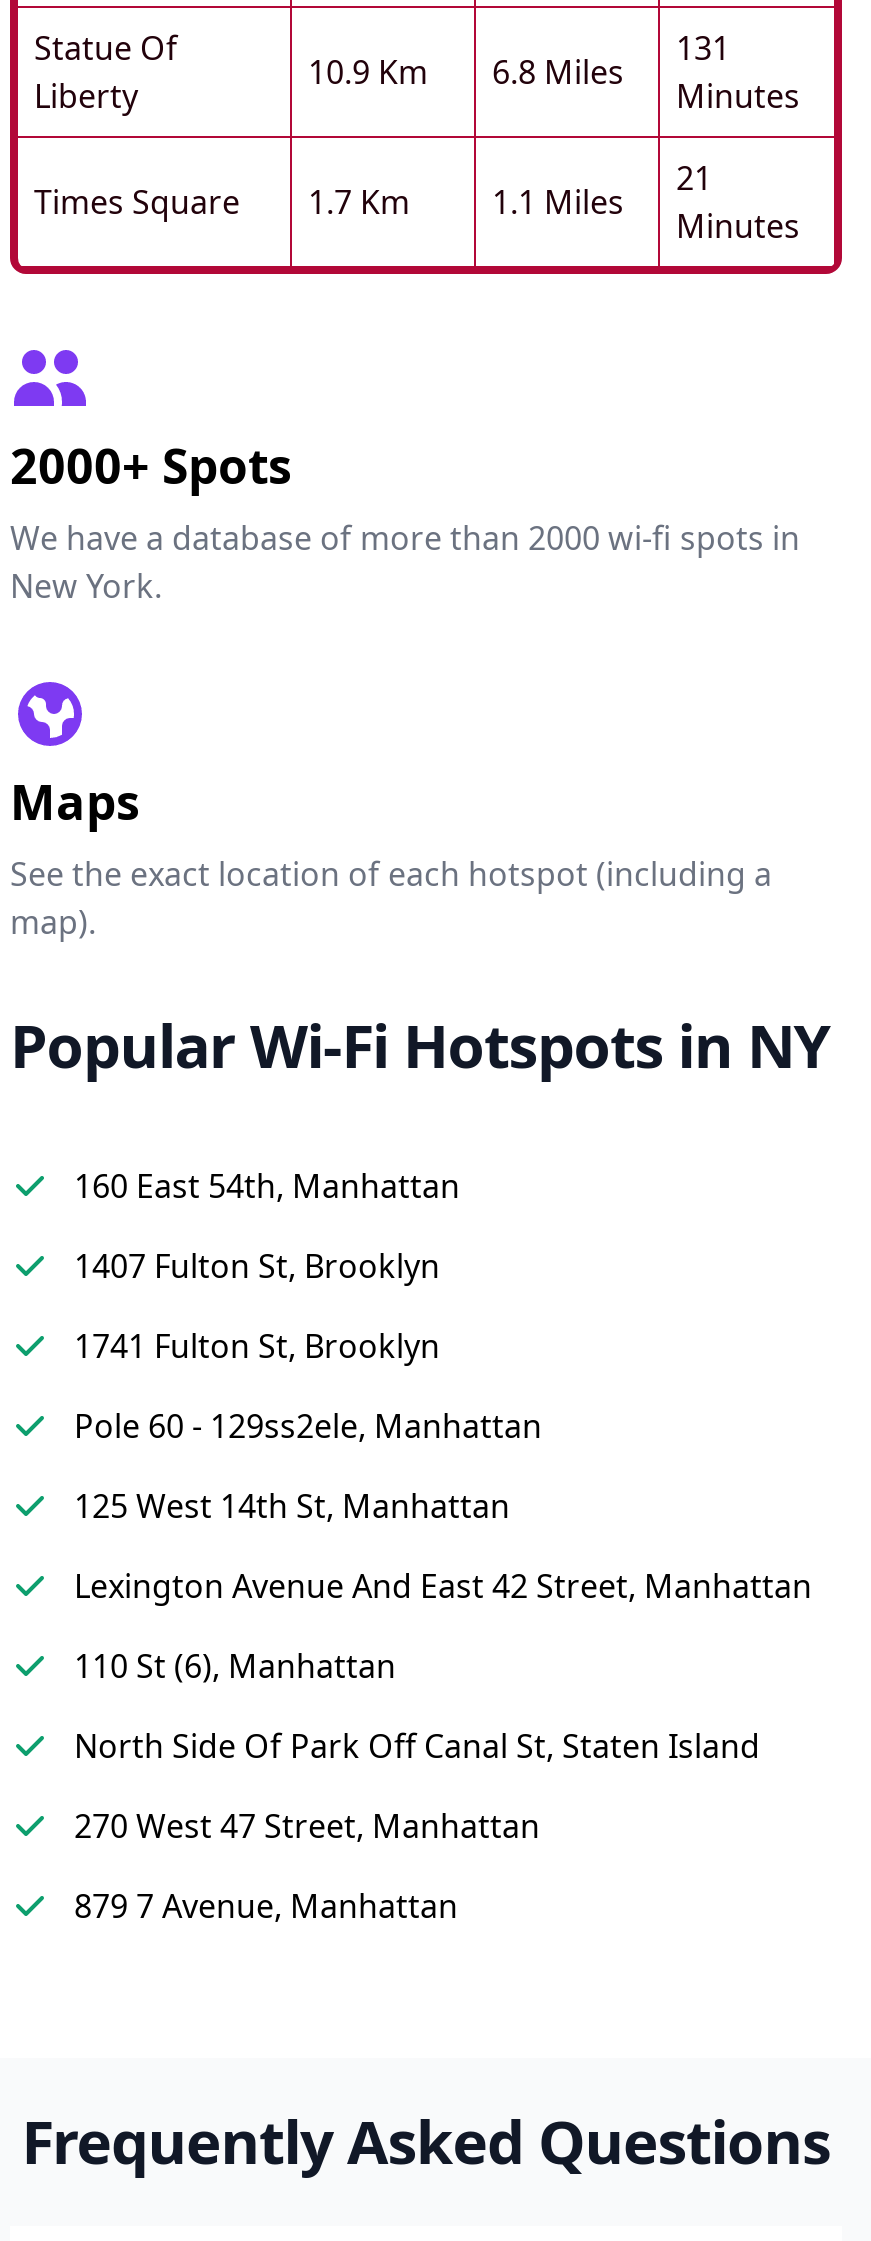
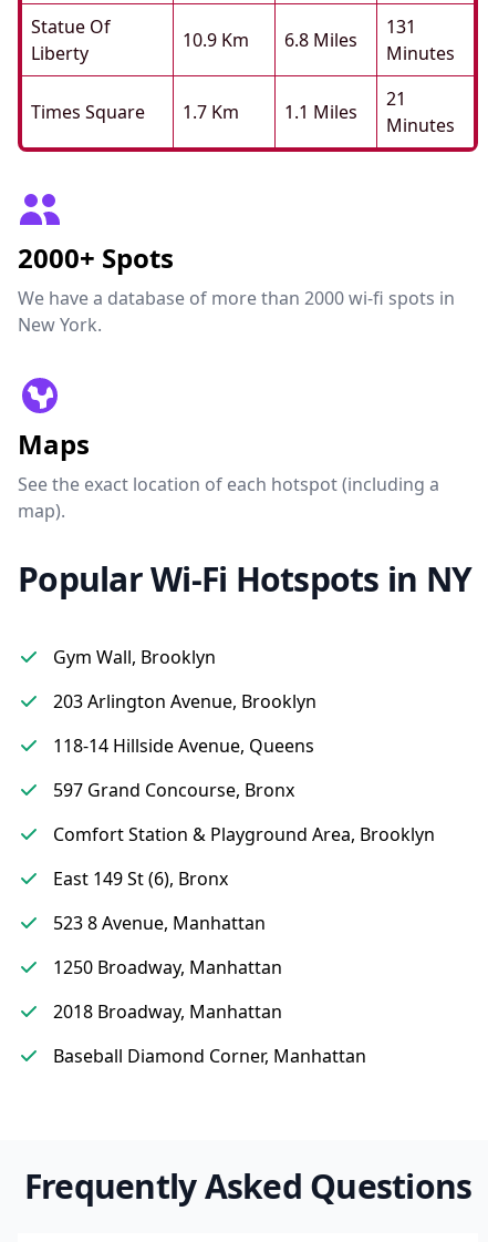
[74,1164,460,1208] 160 East 54th, Manhattan -> [53,645,216,669] Gym Wall, Brooklyn
[74,1244,440,1288] 1407 Fulton St, Brooklyn -> [53,689,316,714] 203 Arlington Avenue, Brooklyn
[74,1324,440,1368] 1741 Fulton St, Brooklyn -> [53,733,314,758] 118-14 Hillside Avenue, Queens
[74,1404,542,1448] Pole 60 - 129ss2ele, Manhattan -> [53,778,294,802] 597 Grand Concourse, Bronx
[74,1484,510,1528] 125 West 14th St, Manhattan -> [53,822,435,846] Comfort Station & Playground Area, Brooklyn
[74,1564,812,1608] Lexington Avenue And East 42 Street, Manhattan -> [53,866,228,891] East 149 St (6), Bronx
[74,1644,396,1688] 110 St (6), Manhattan -> [53,911,266,935] 523 8 Avenue, Manhattan
[74,1724,760,1768] North Side Of Park Off Canal St, Staten Island -> [53,955,282,979] 1250 Broadway, Manhattan
[74,1804,540,1848] 270 West 47 Street, Manhattan -> [53,999,282,1024] 2018 Broadway, Manhattan
[74,1884,458,1928] 879 7 Avenue, Manhattan -> [53,1044,366,1068] Baseball Diamond Corner, Manhattan

